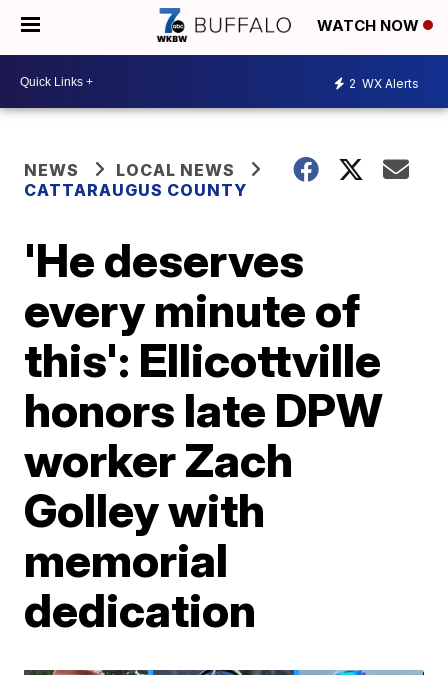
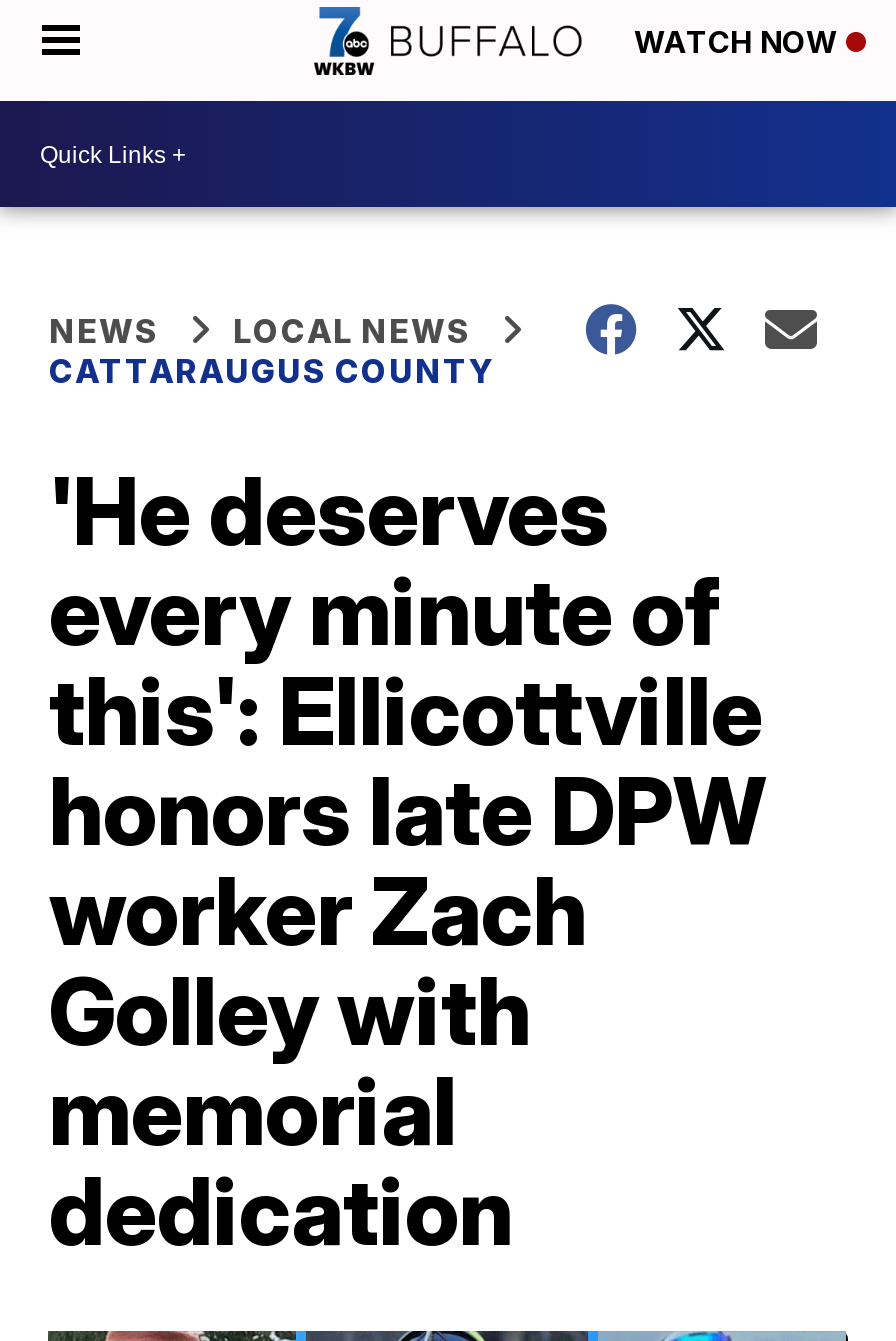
[349,75,419,90] 2 WX Alerts -> none

